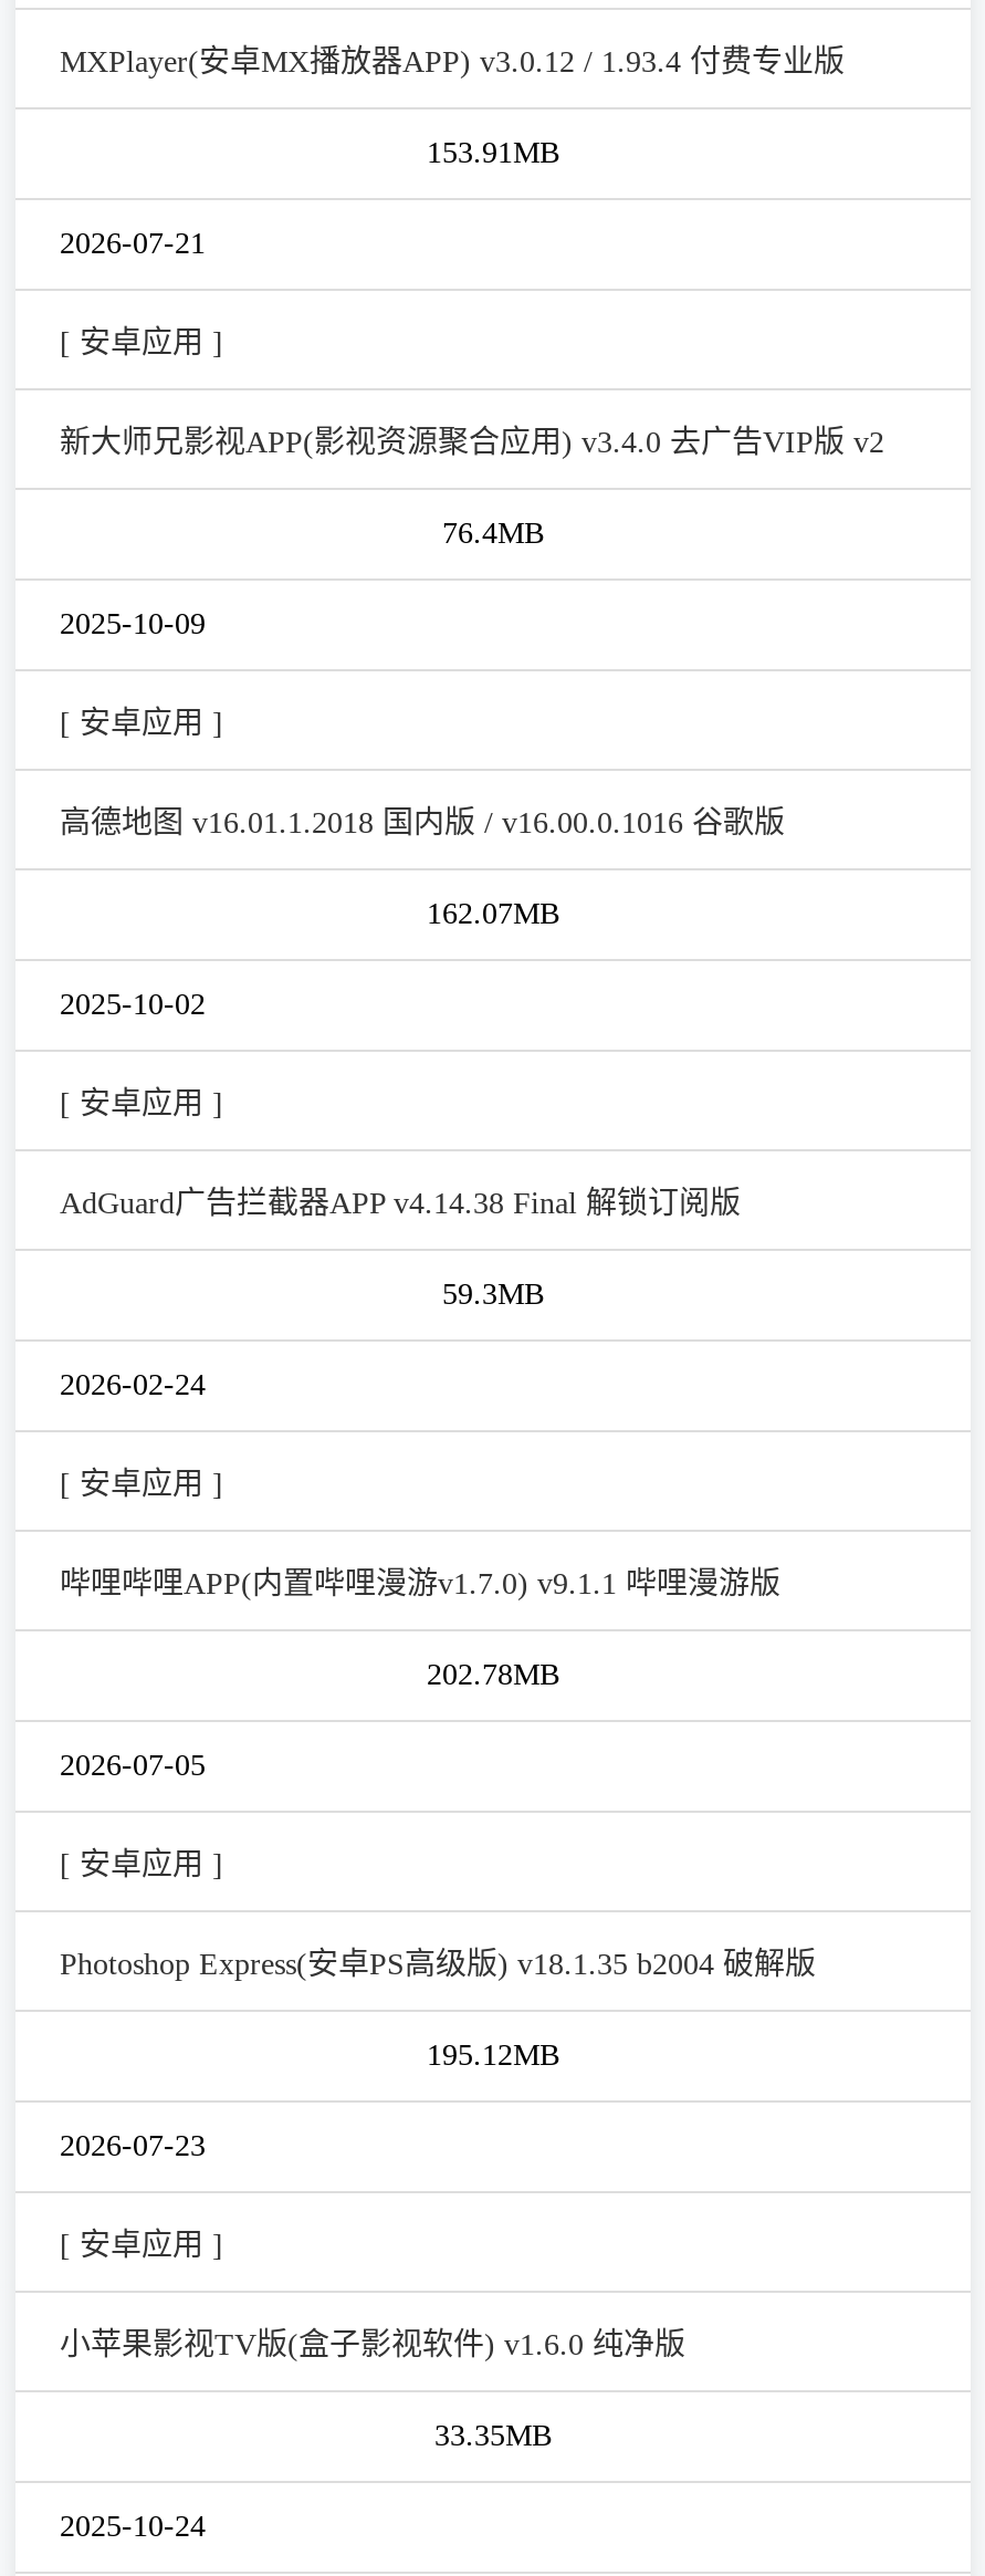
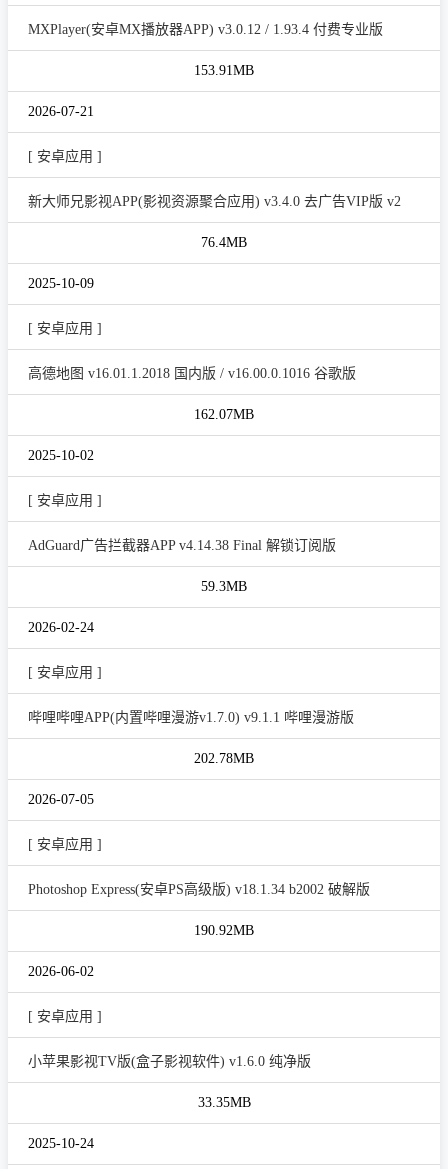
[60,1947,816,1980] Photoshop Express(安卓PS高级版) v18.1.35 b2004 破解版 -> [28,881,370,896] Photoshop Express(安卓PS高级版) v18.1.34 b2002 破解版
[427,2037,559,2071] 195.12MB -> [194,922,254,937] 190.92MB
[60,2128,206,2161] 2026-07-23 -> [28,963,94,978] 2026-06-02

